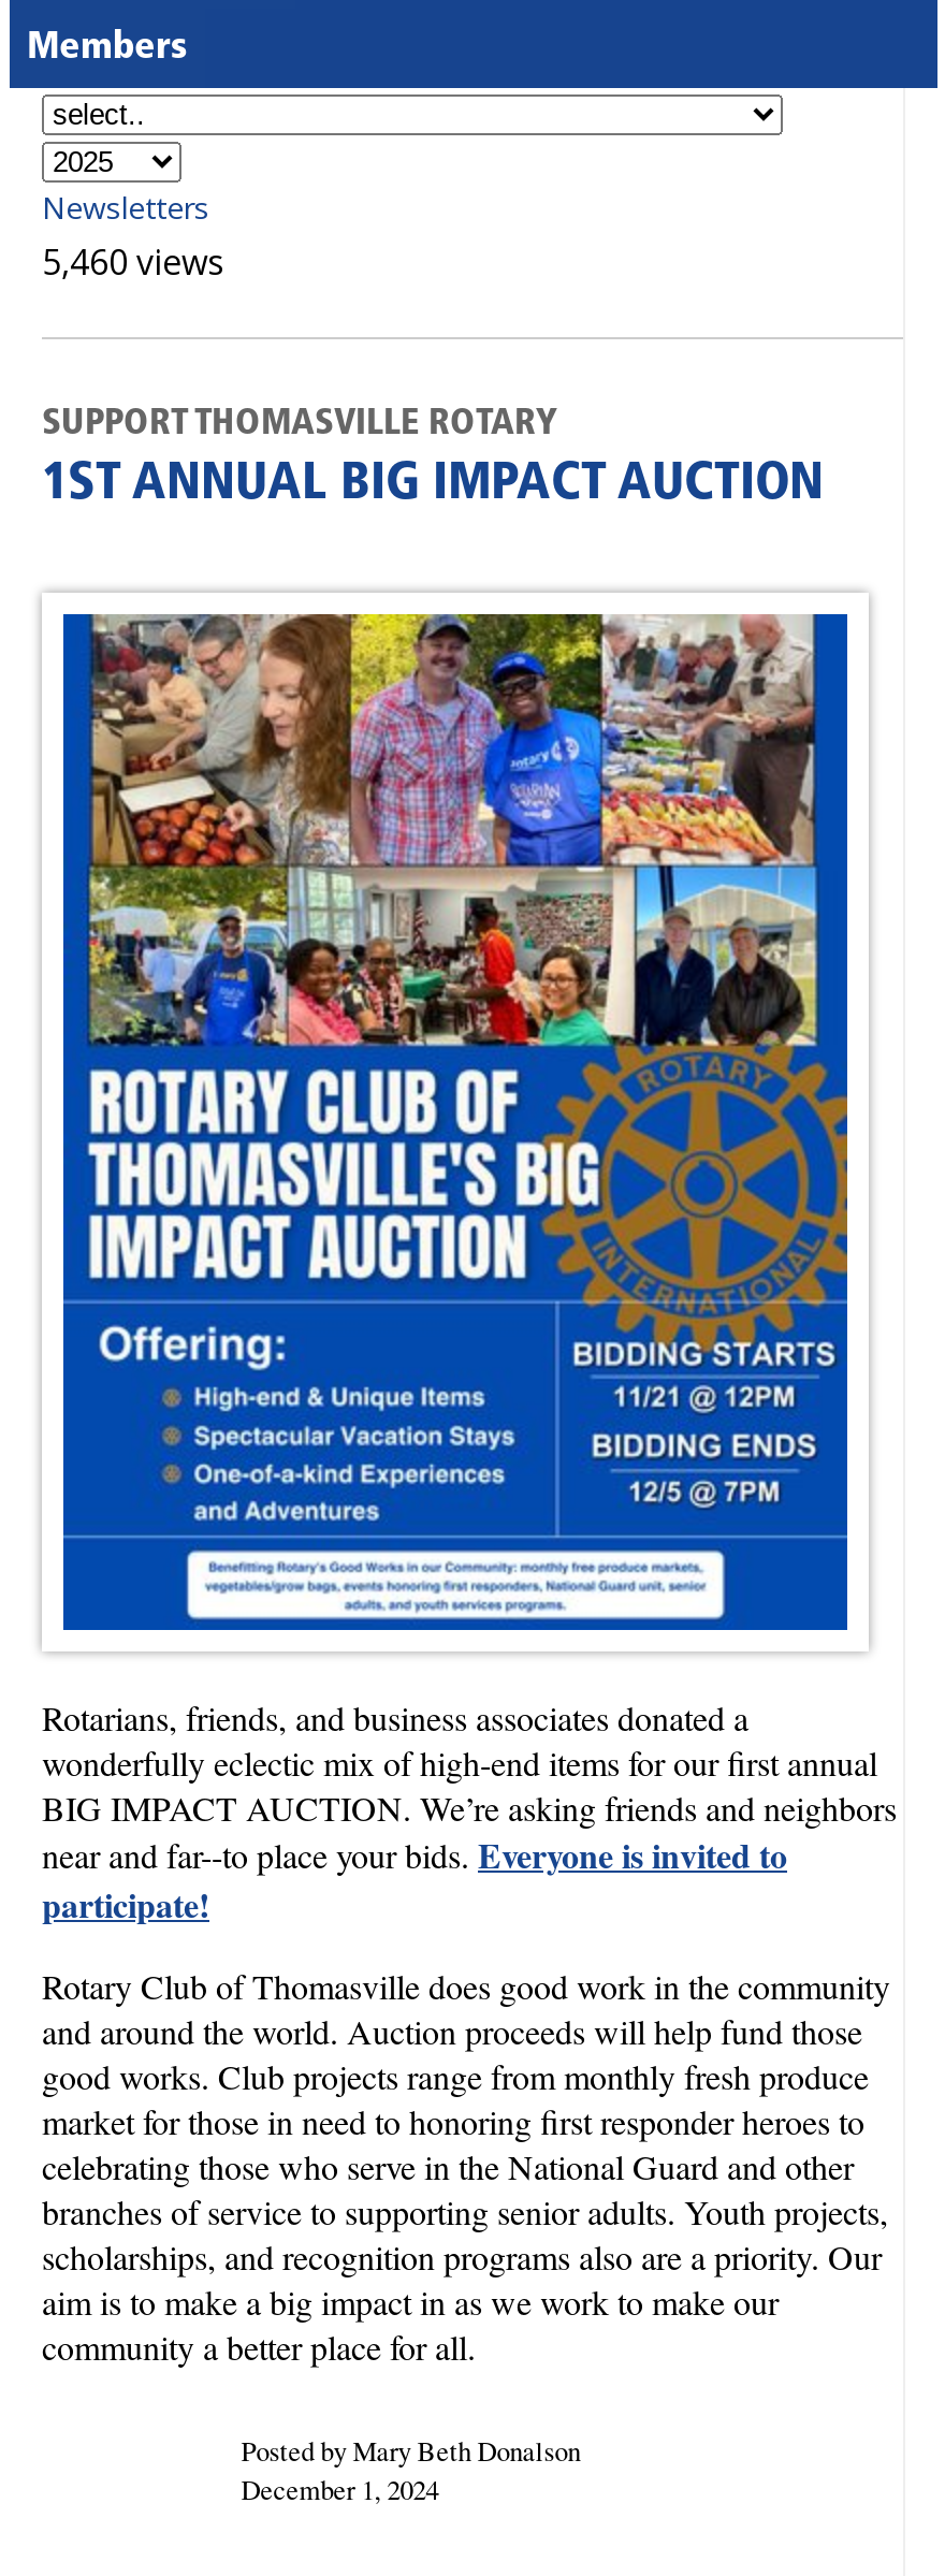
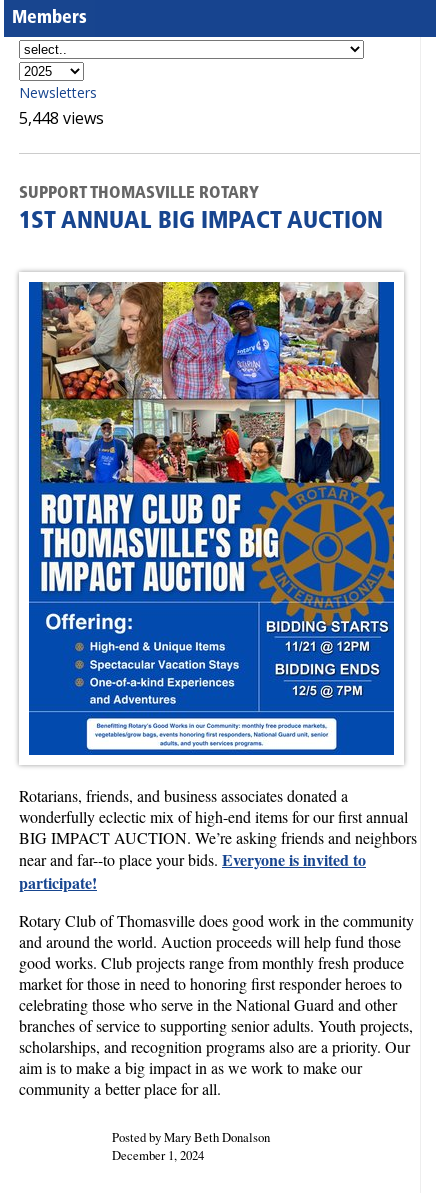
[42,238,224,286] 5,460 views -> [19,107,104,129] 5,448 views

